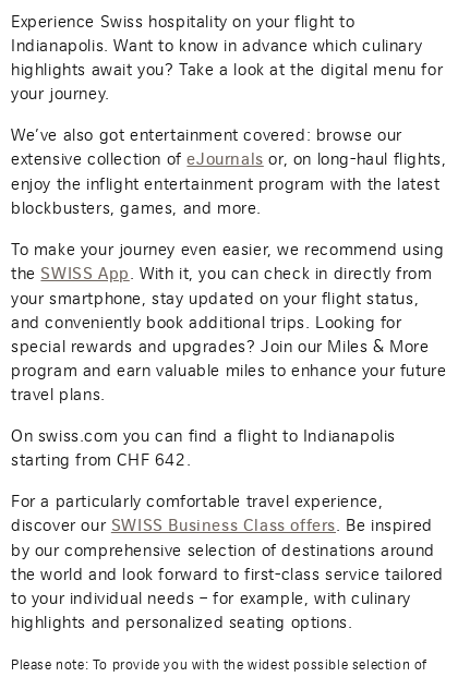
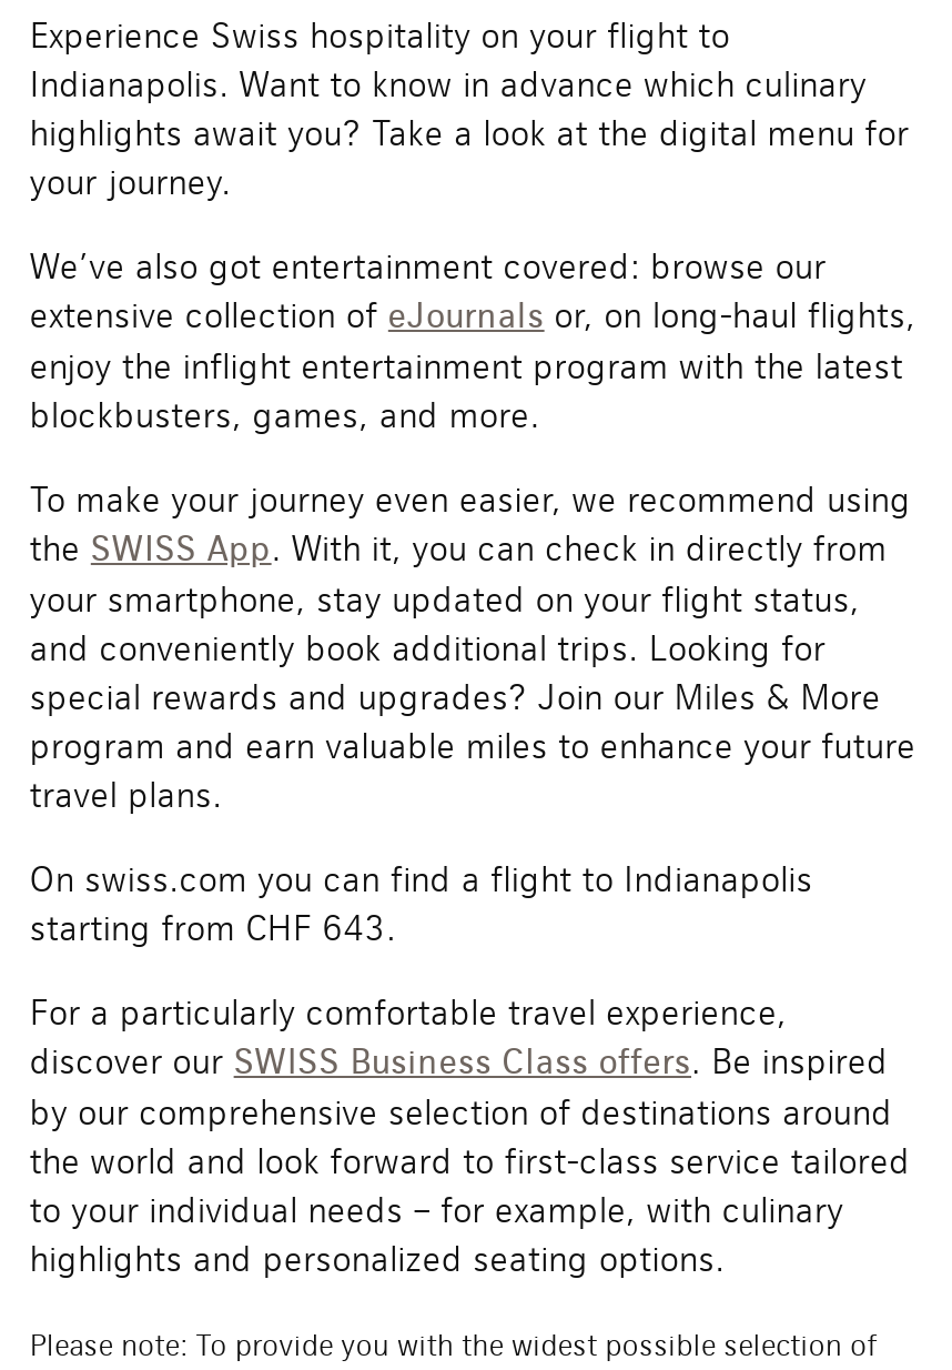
[11,449,191,470] starting from CHF 642. -> [30,906,397,948] starting from CHF 643.

